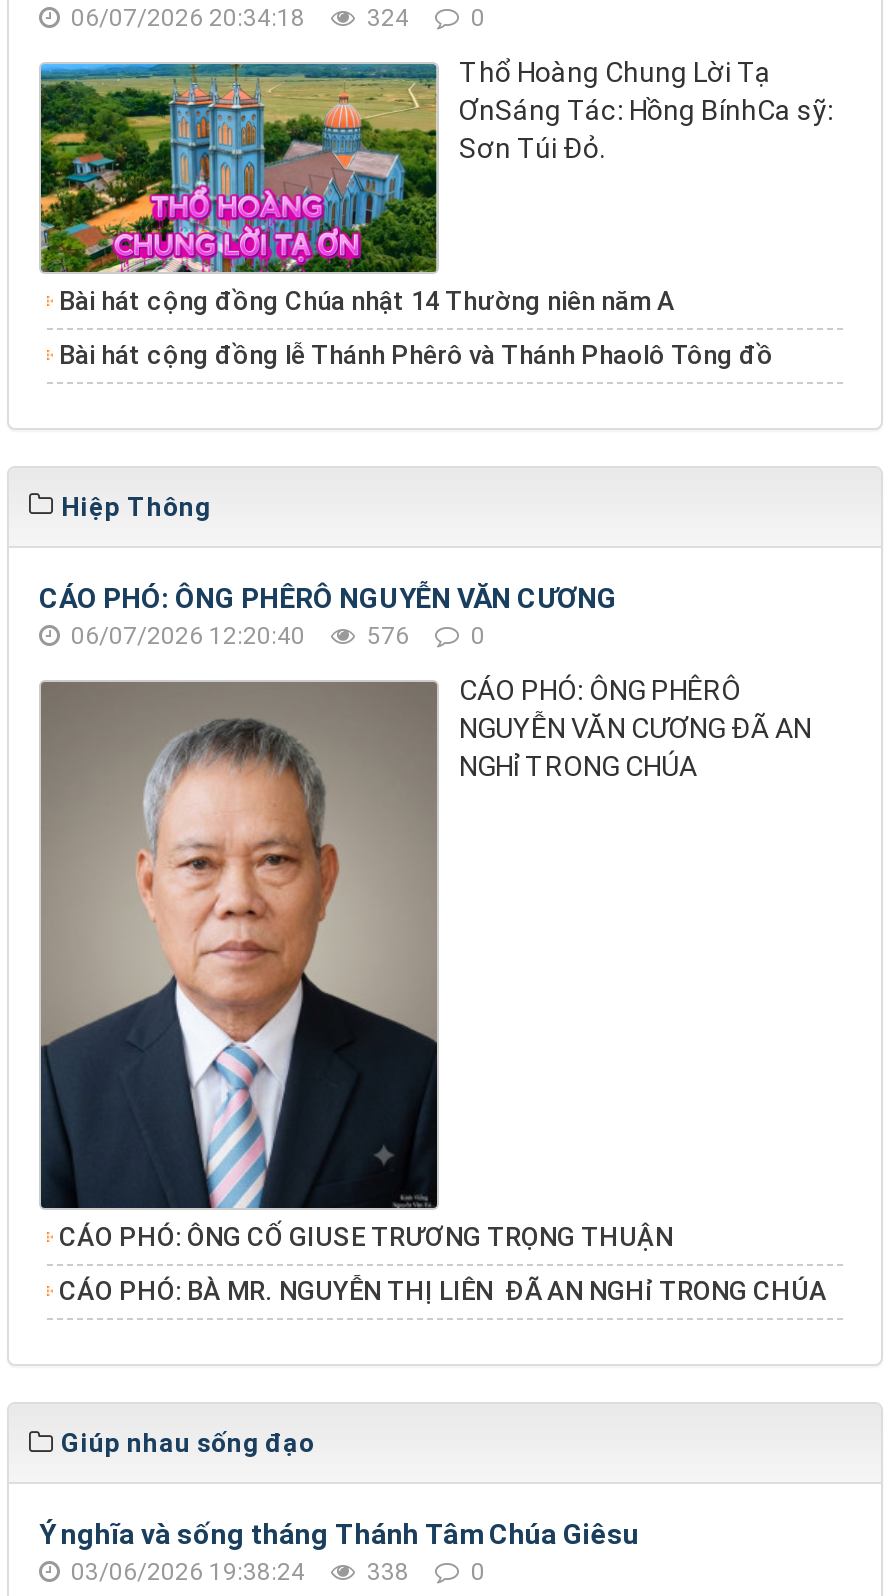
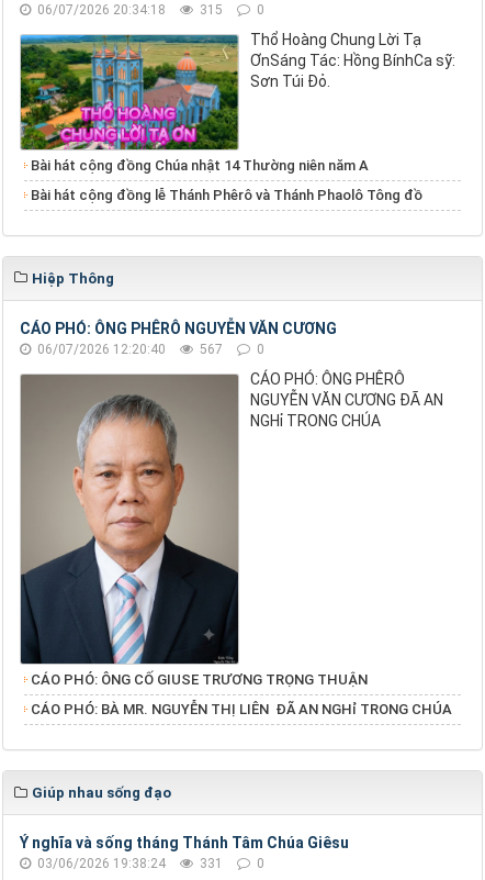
[65,4,485,32] 06/07/2026 20:34:18 324 0 -> [34,2,264,18] 06/07/2026 20:34:18 315 0
[65,621,485,649] 06/07/2026 12:20:40 576 0 -> [34,341,264,357] 06/07/2026 12:20:40 567 0
[65,1558,485,1586] 03/06/2026 19:38:24 338 0 -> [34,856,264,871] 03/06/2026 19:38:24 331 0

